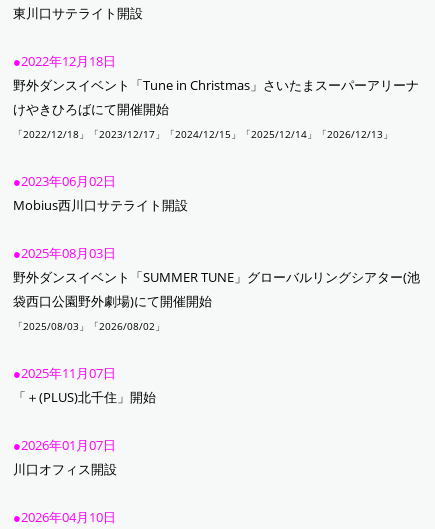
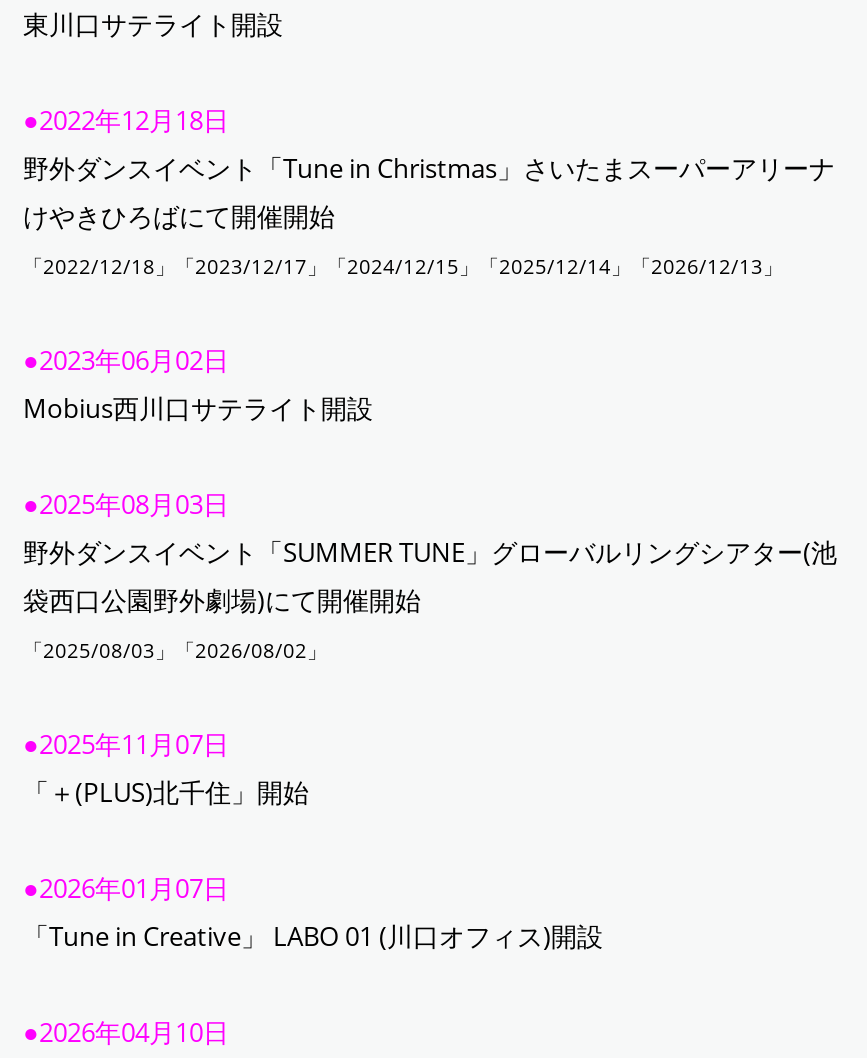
[13,460,117,478] 川口オフィス開設 -> [23,919,603,955] 「Tune in Creative」 LABO 01 (川口オフィス)開設

